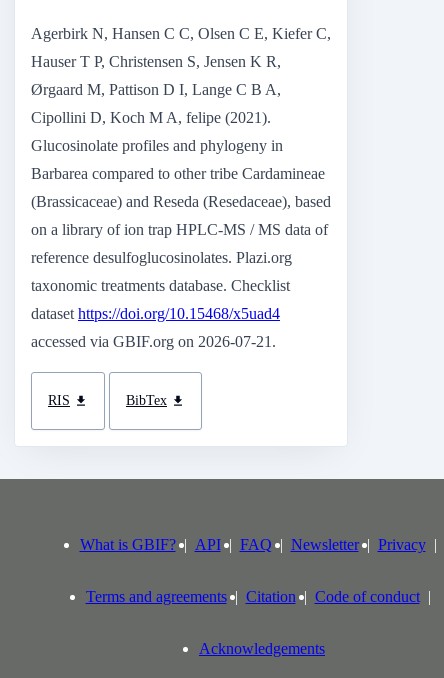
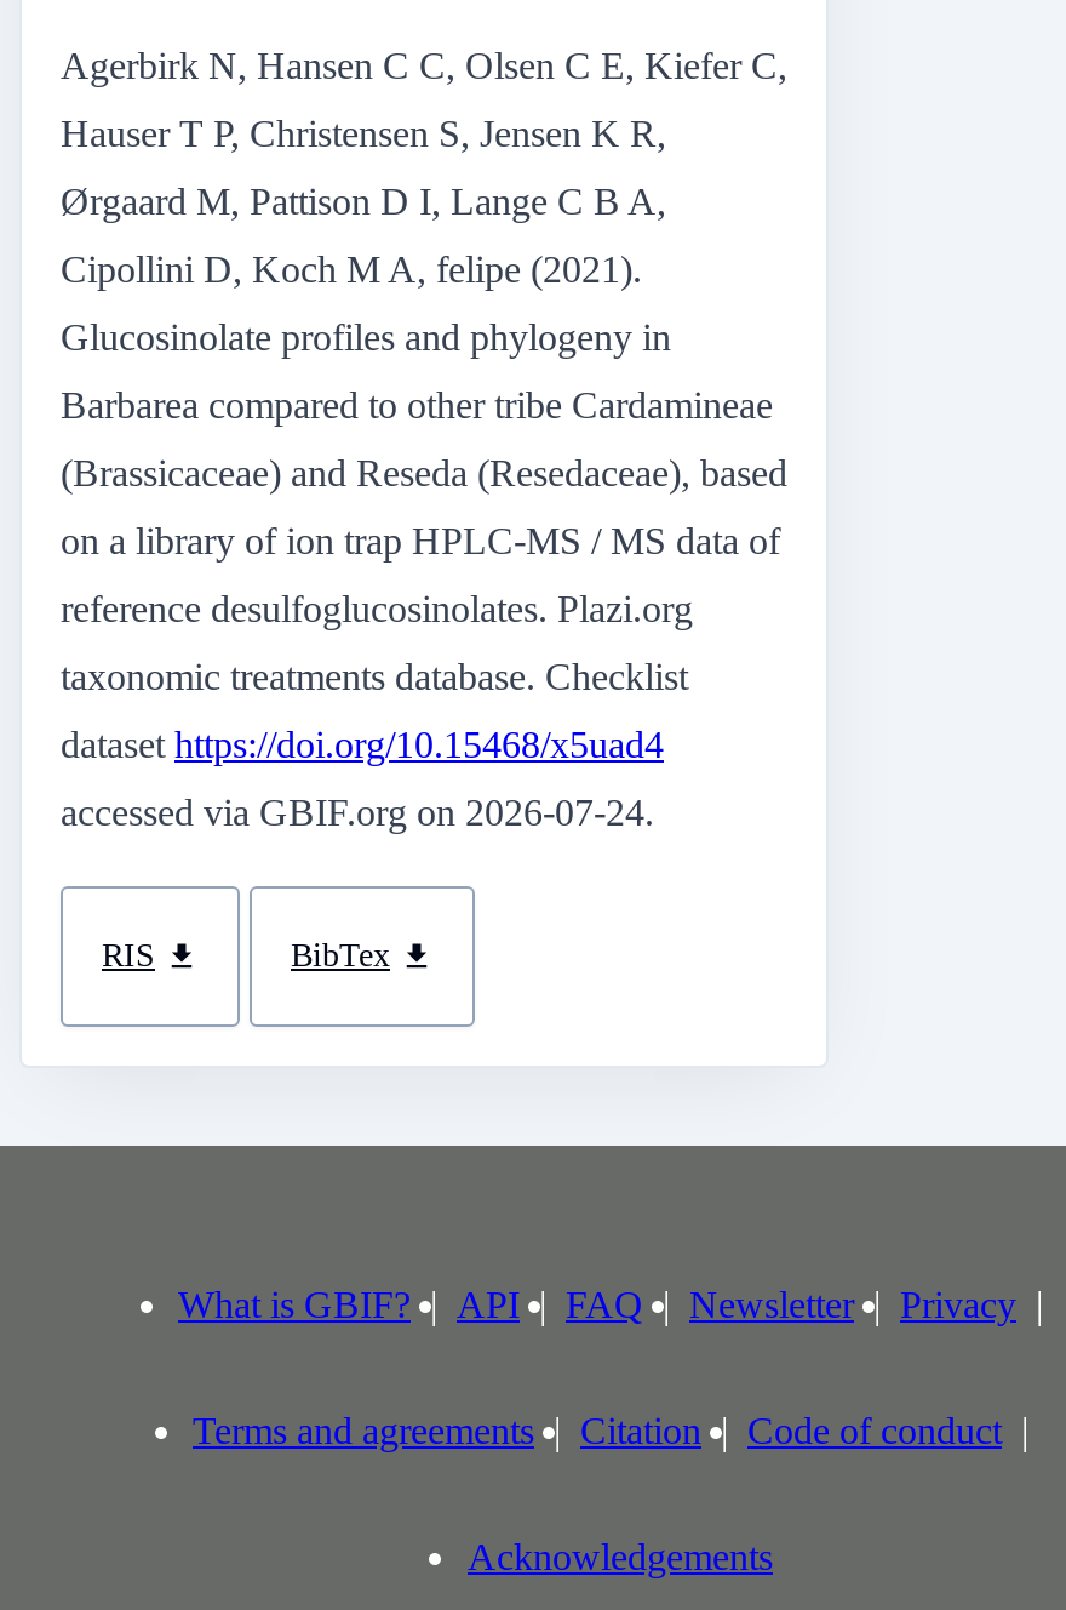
[31,333,276,350] accessed via GBIF.org on 2026-07-21. -> [61,792,654,833] accessed via GBIF.org on 2026-07-24.

